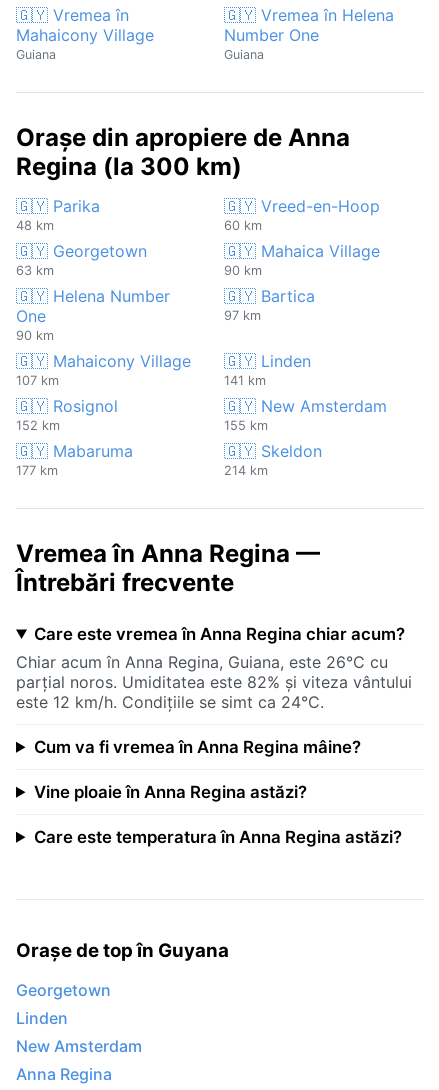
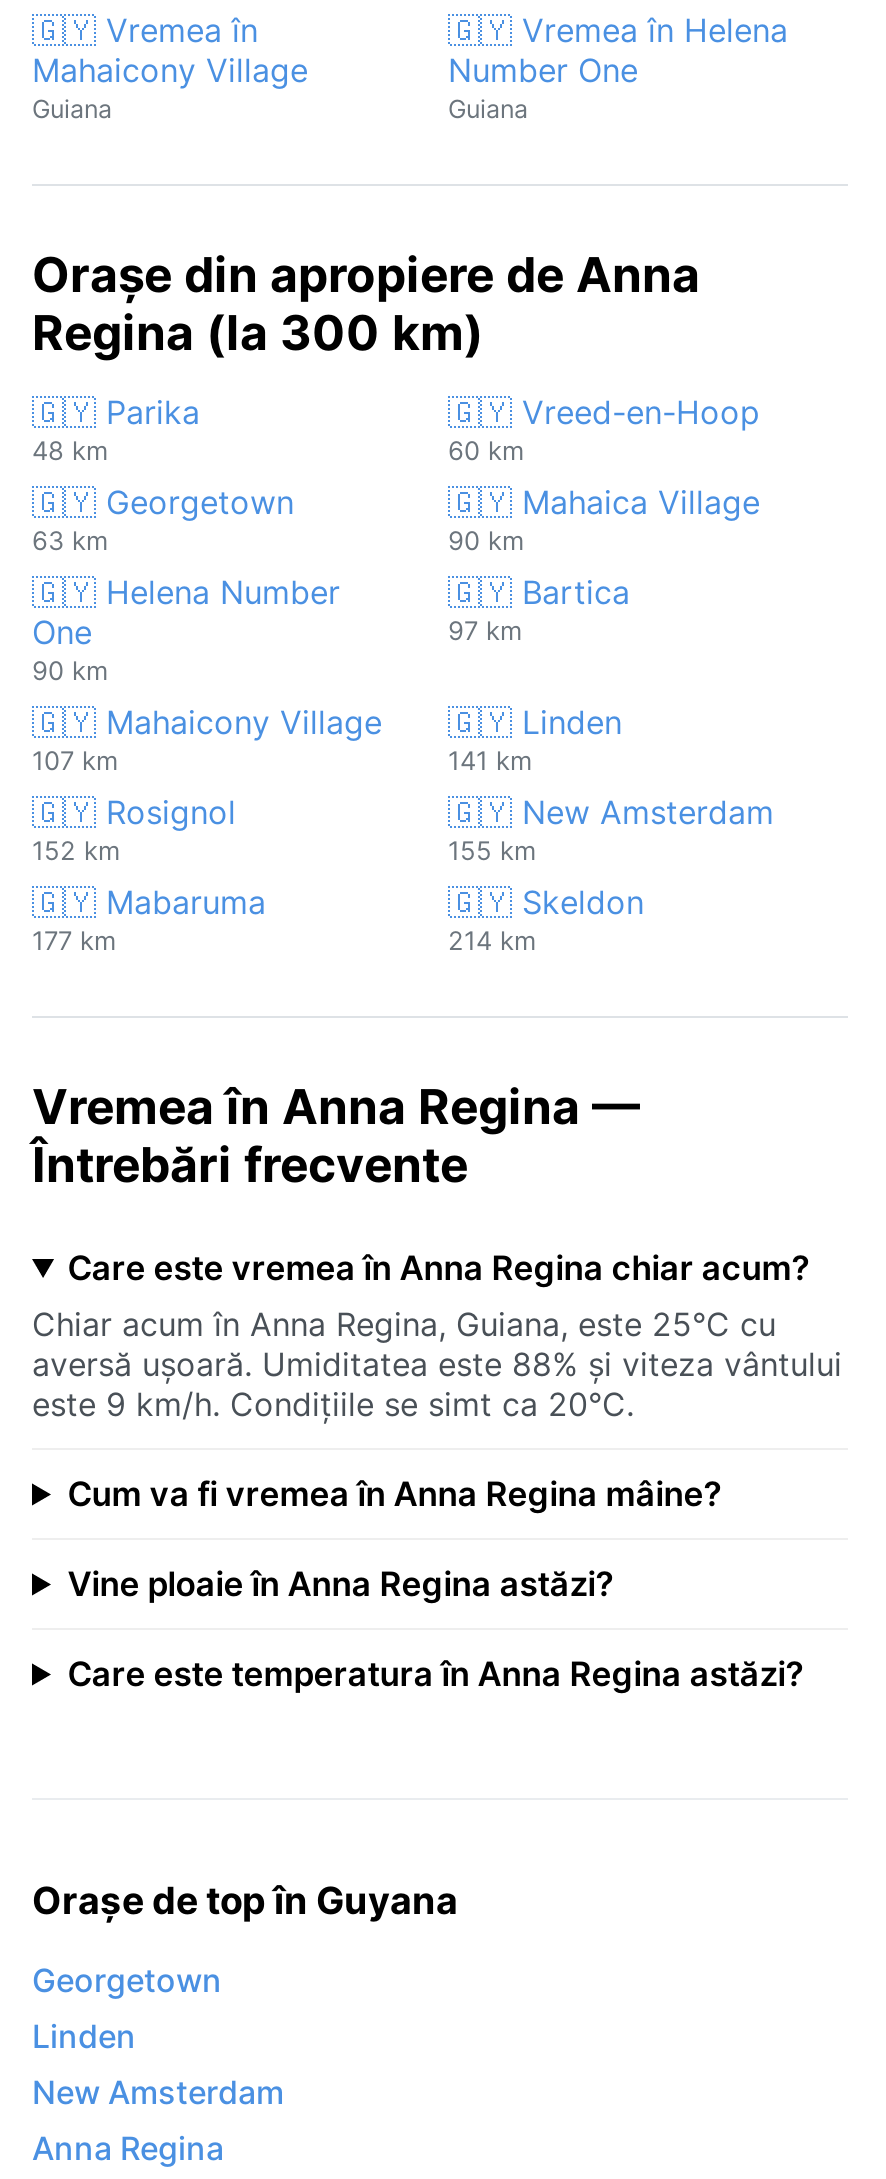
[16,652,388,672] Chiar acum în Anna Regina, Guiana, este 26°C cu -> [32,1304,776,1344] Chiar acum în Anna Regina, Guiana, este 25°C cu
[16,672,412,692] parțial noros. Umiditatea este 82% și viteza vântului -> [32,1344,842,1384] aversă ușoară. Umiditatea este 88% și viteza vântului
[16,692,324,712] este 12 km/h. Condițiile se simt ca 24°C. -> [32,1384,634,1424] este 9 km/h. Condițiile se simt ca 20°C.

